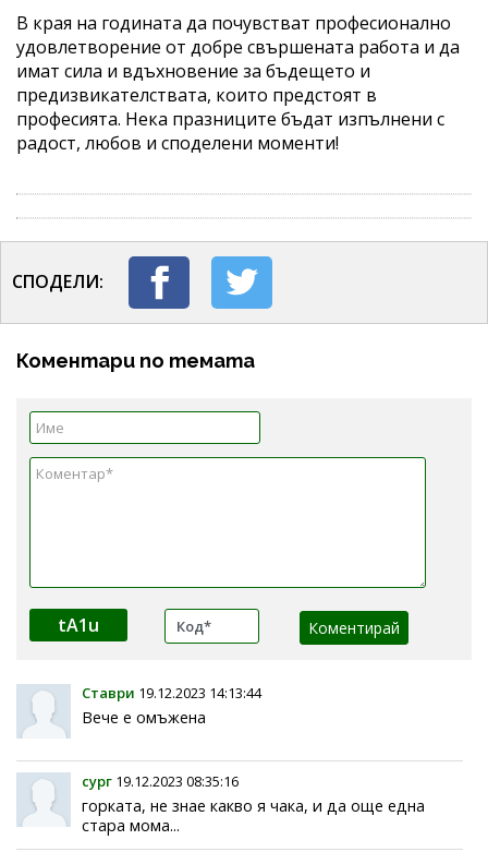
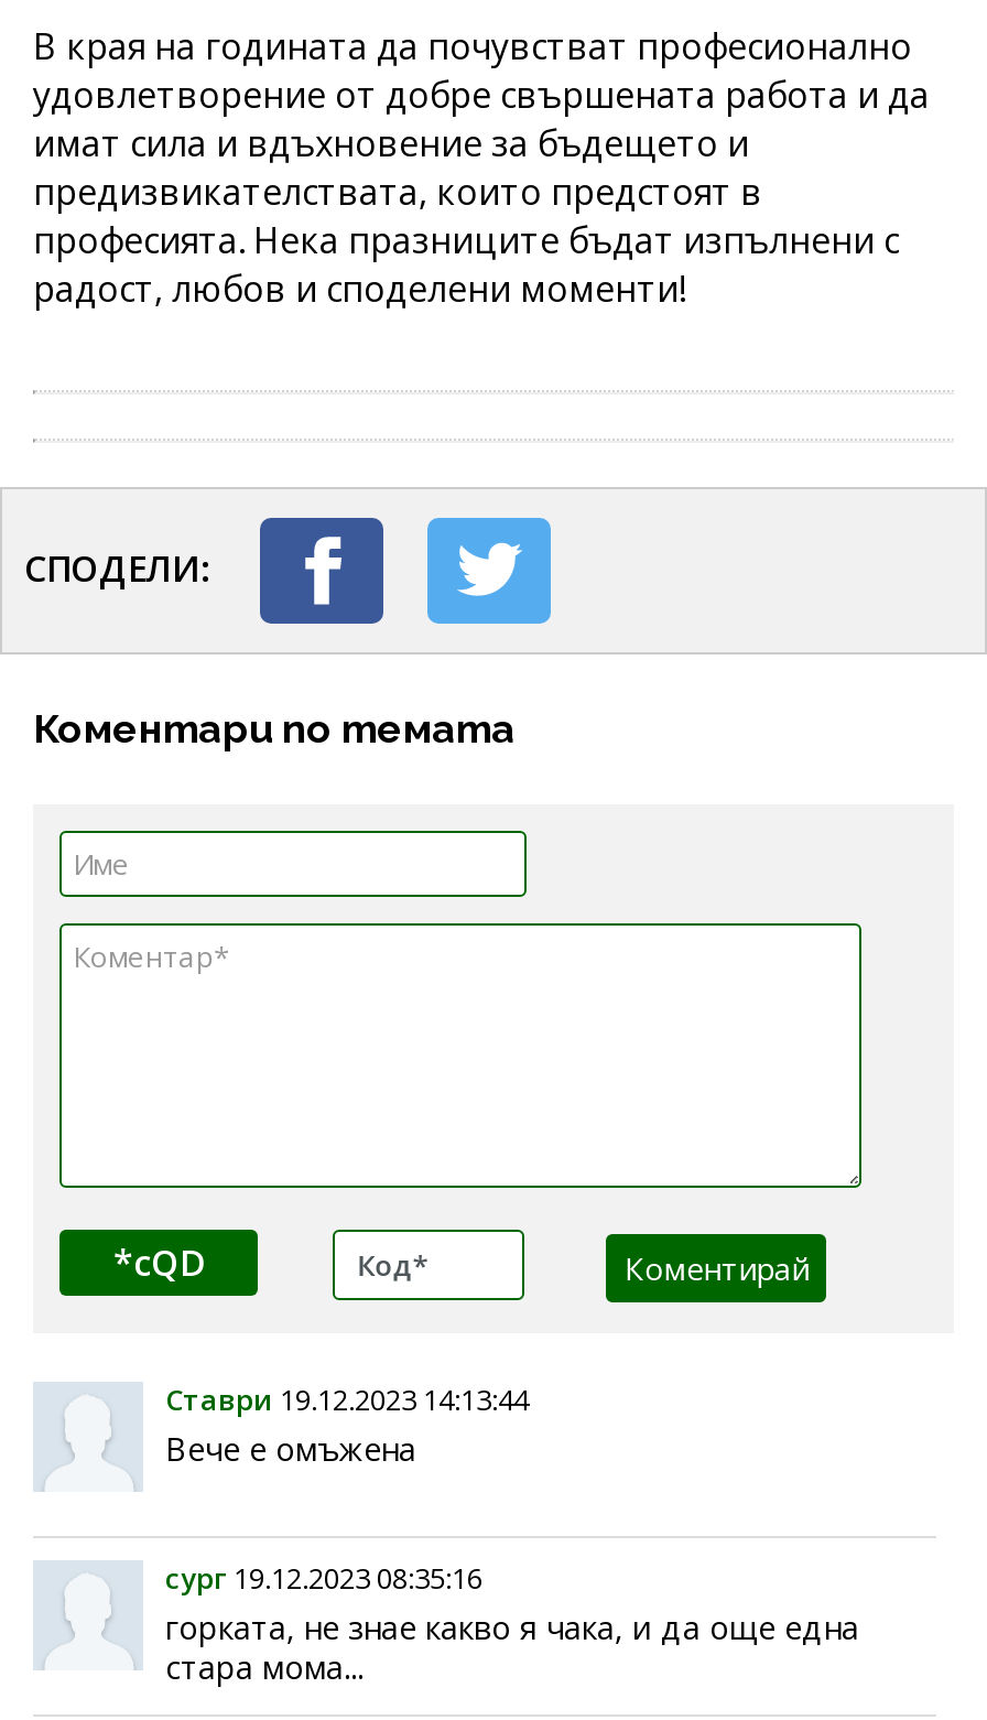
[58,613,99,637] tA1u -> [113,1238,204,1286] *cQD

